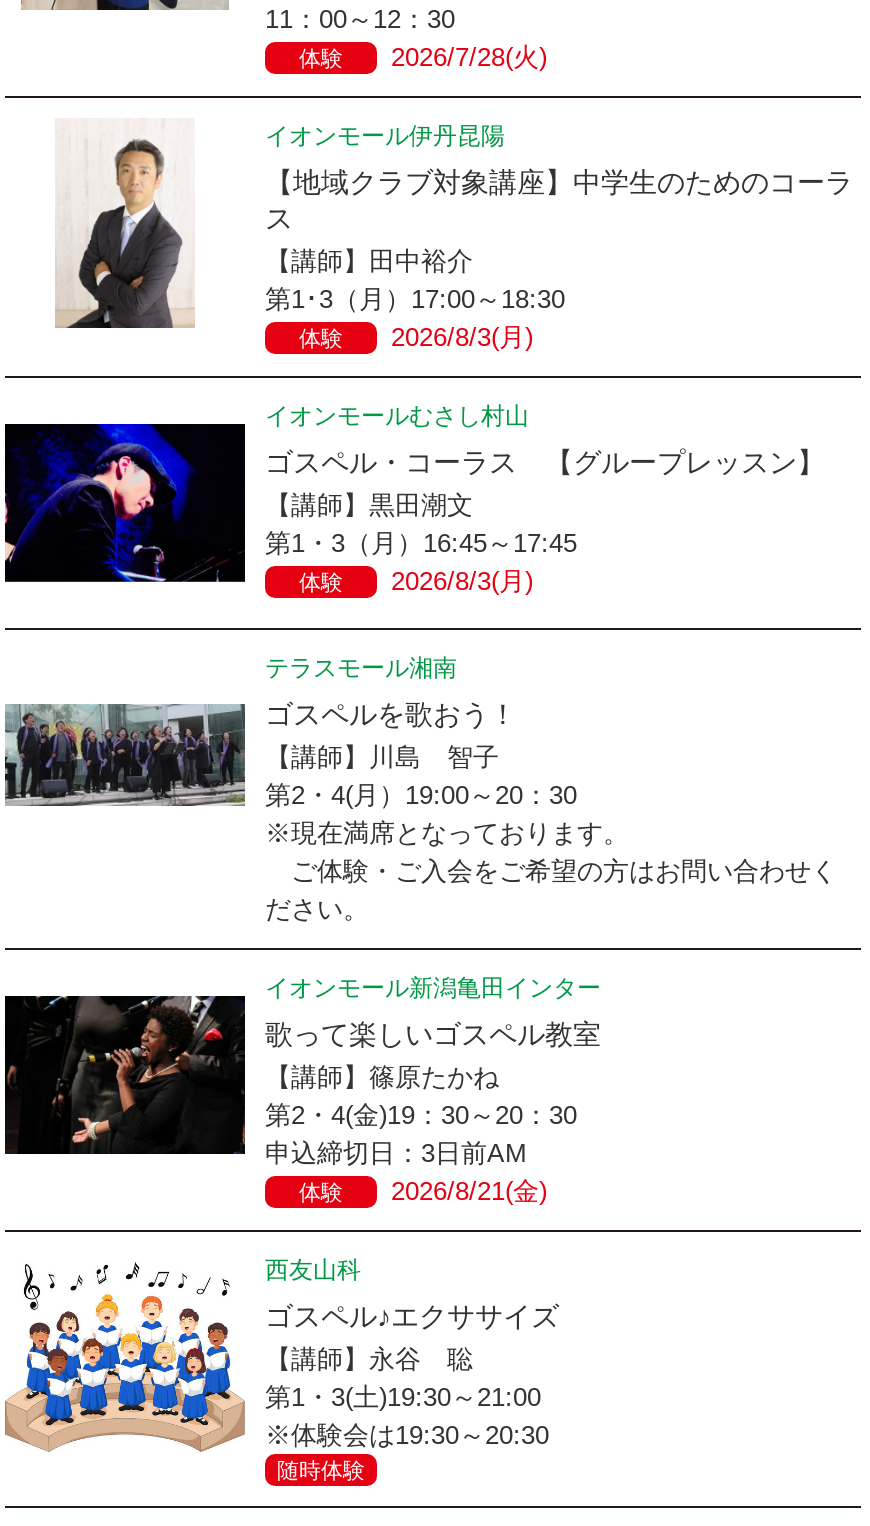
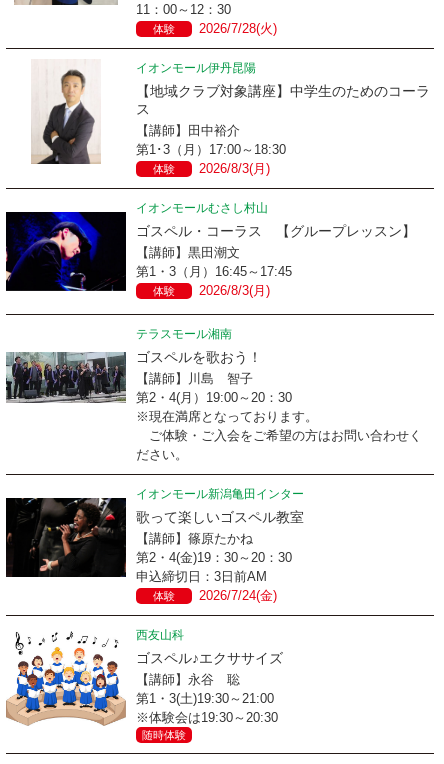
[299,1176,547,1206] 体験 2026/8/21(金) -> [153,588,277,603] 体験 2026/7/24(金)

